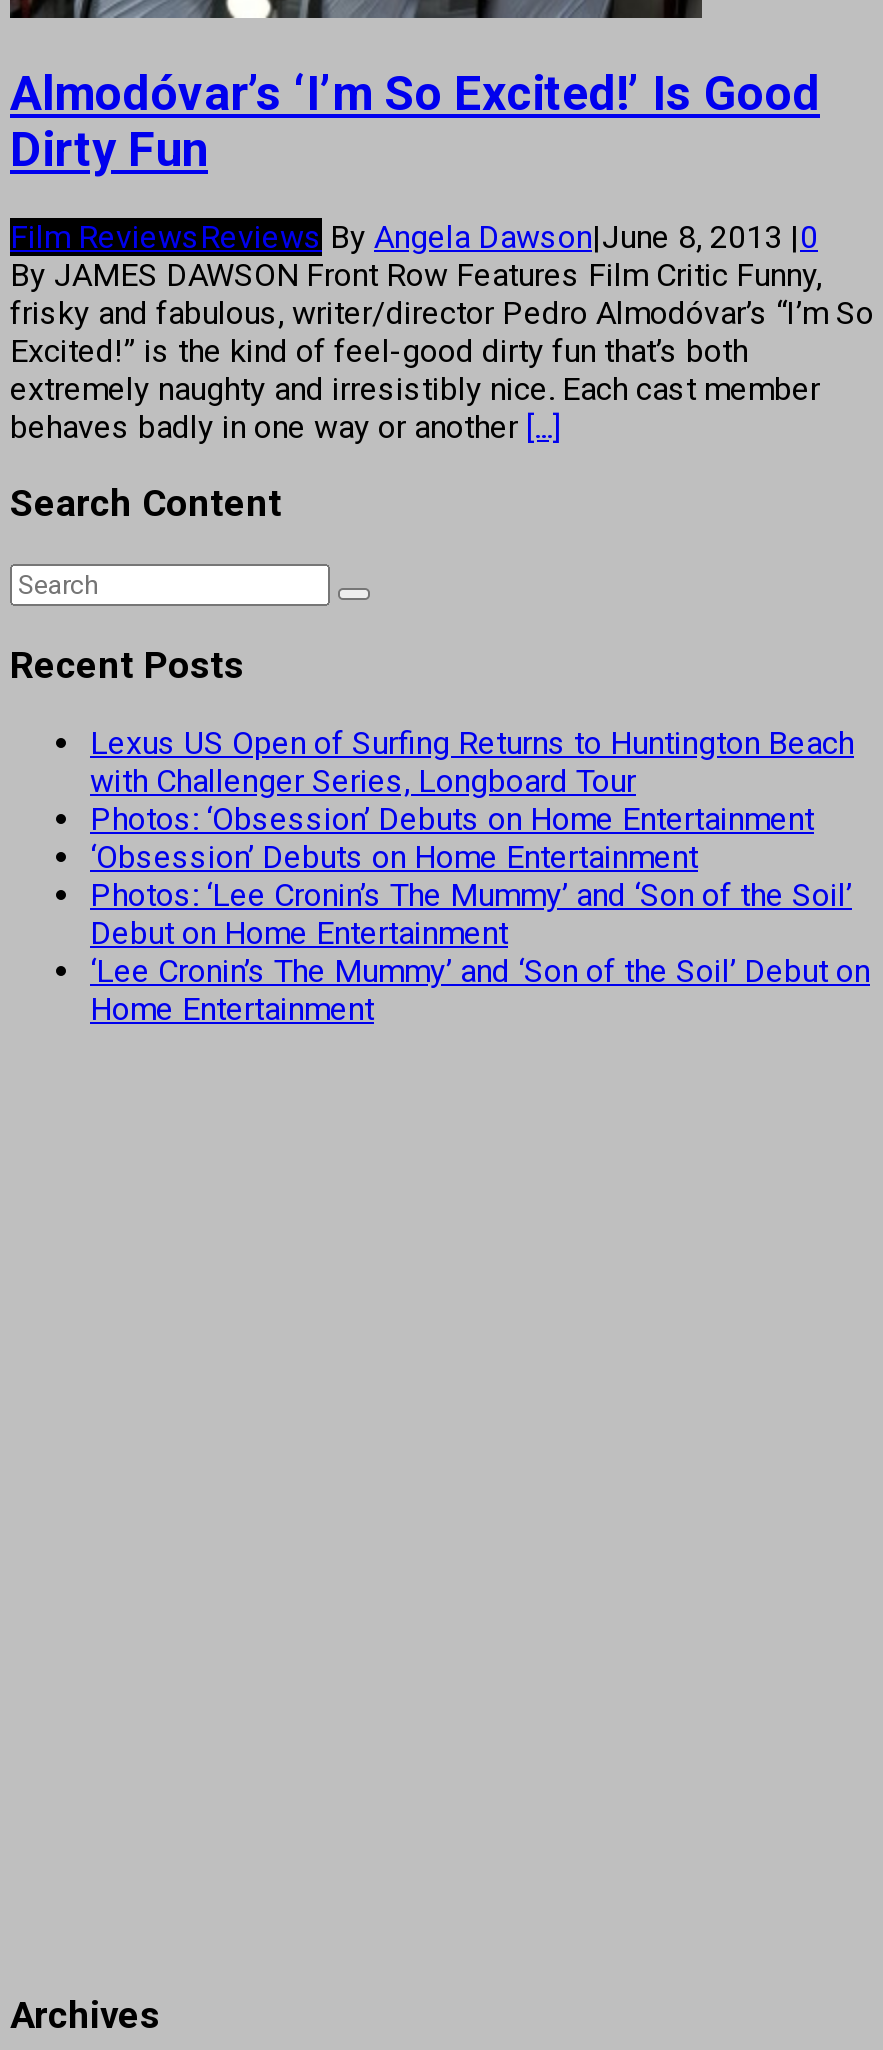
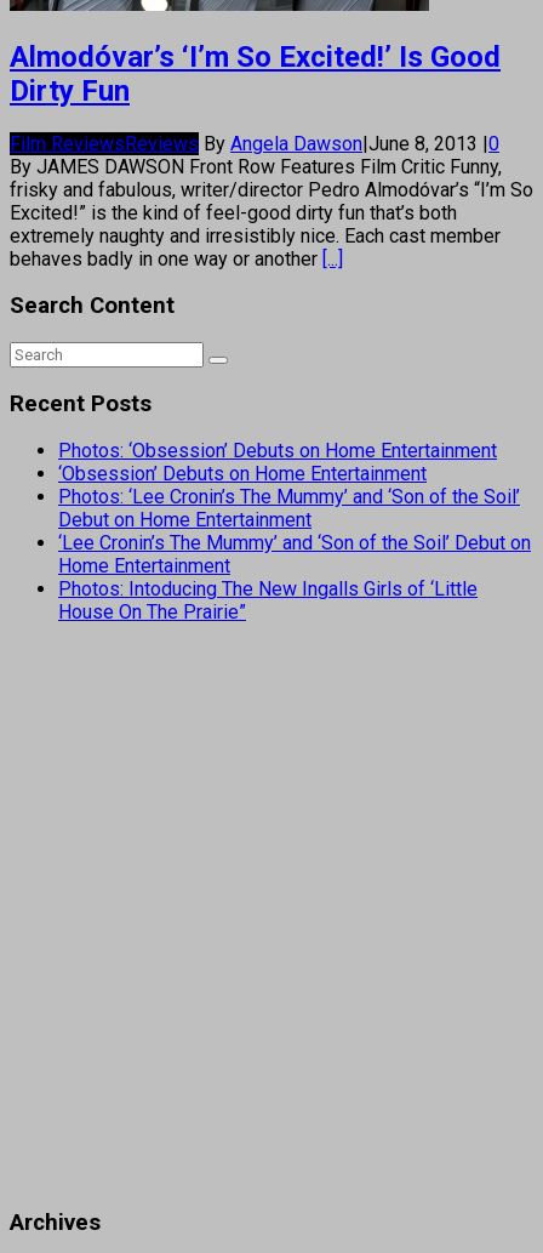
[90,725,854,801] Lexus US Open of Surfing Returns to Huntington Beach | with Challenger Series, Longboard Tour -> none
moved [90,801,870,1029] -> [58,440,531,578]: Photos: ‘Obsession’ Debuts on Home Entertainment | ‘Obsession’ Debuts on Home Entertainment | Photos: ‘Lee Cronin’s The Mummy’ and ‘Son of the Soil’ | Debut on Home Entertainment | ‘Lee Cronin’s The Mummy’ and ‘Son of the Soil’ Debut on | Home Entertainment
none -> [58,578,478,624] Photos: Intoducing The New Ingalls Girls of ‘Little | House On The Prairie”

